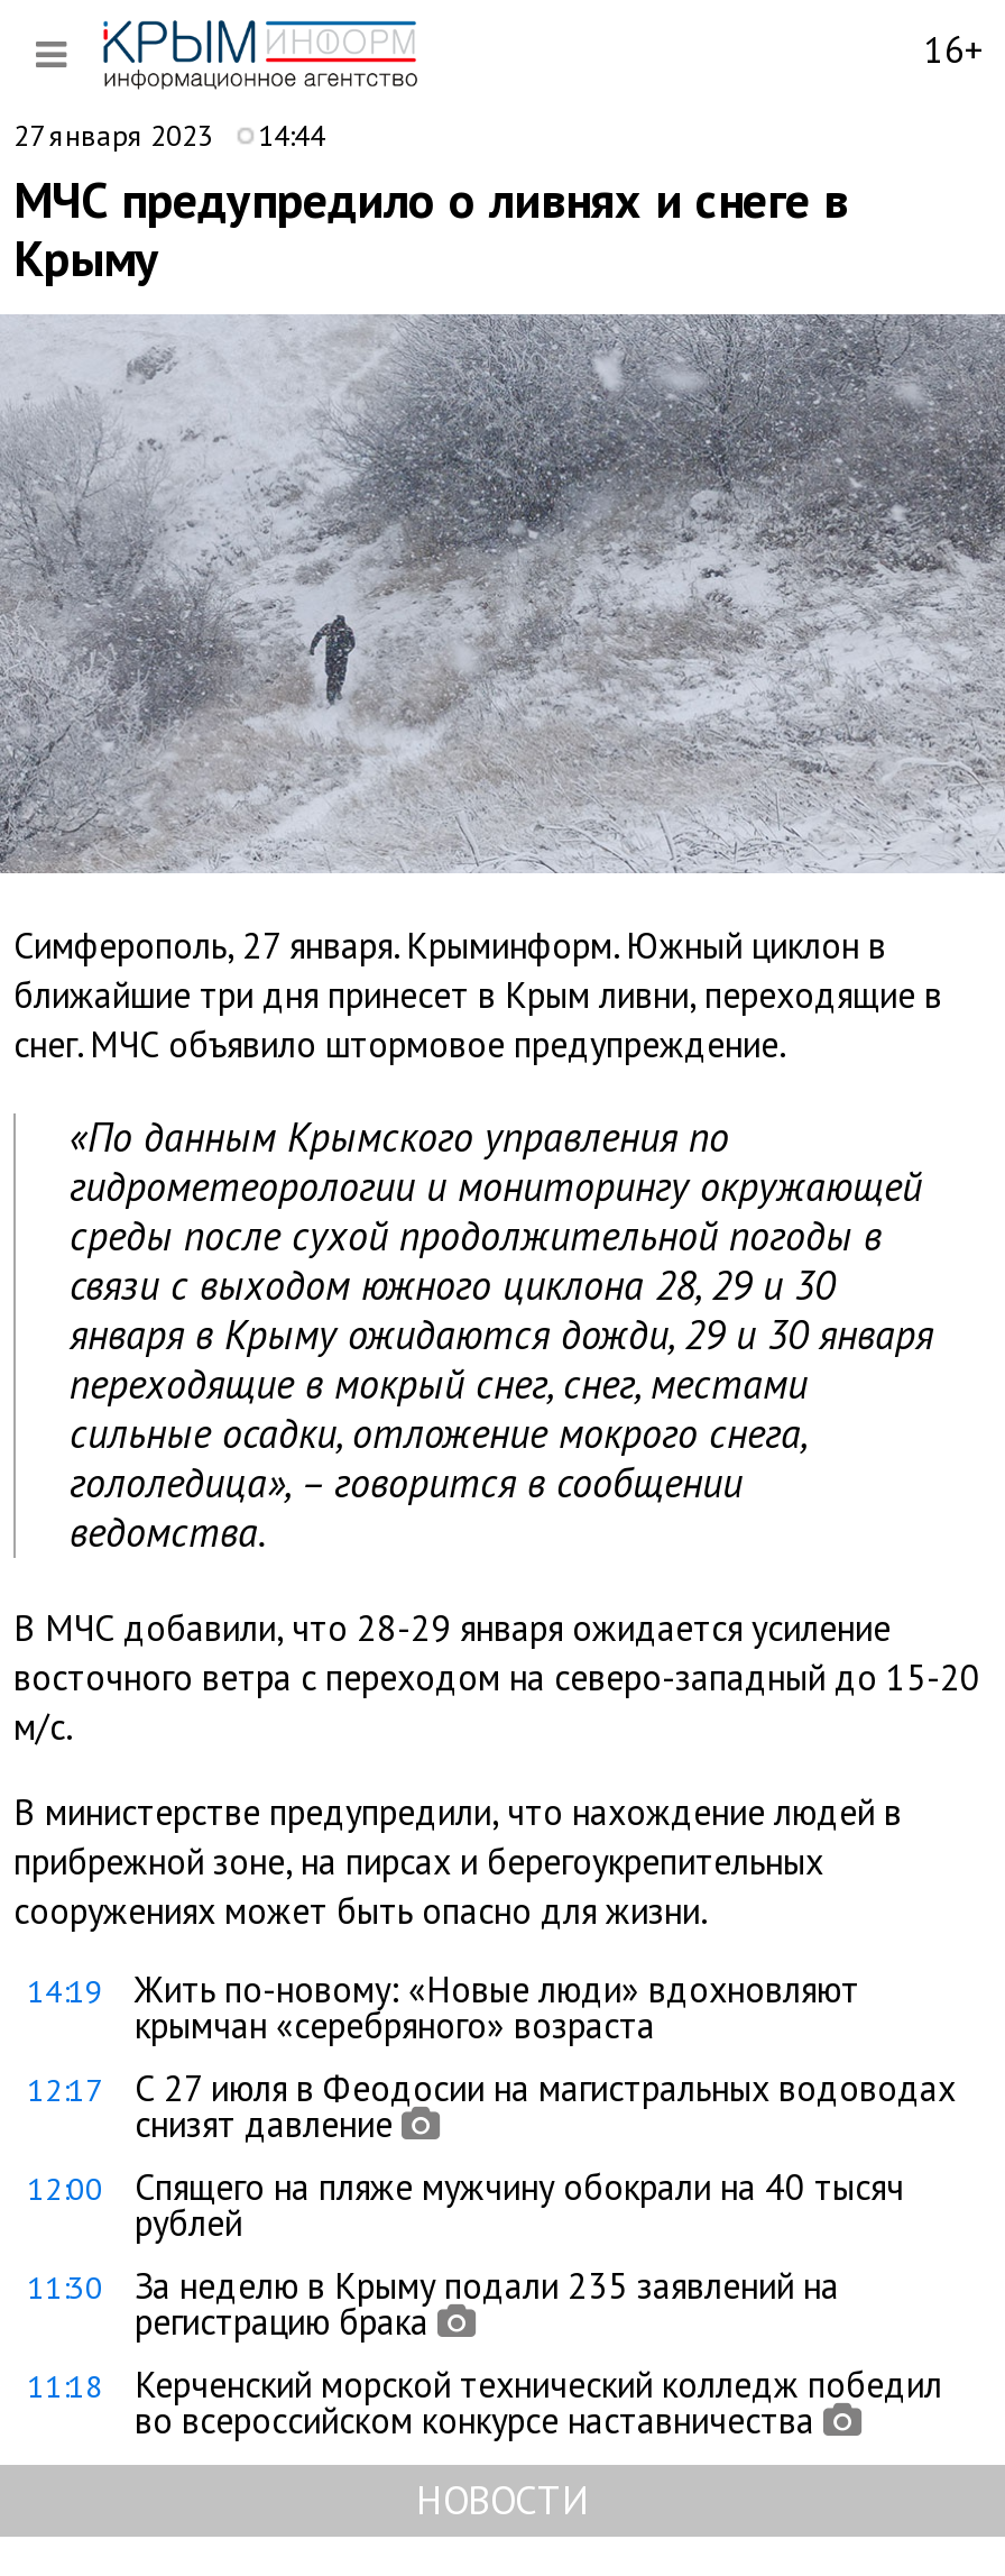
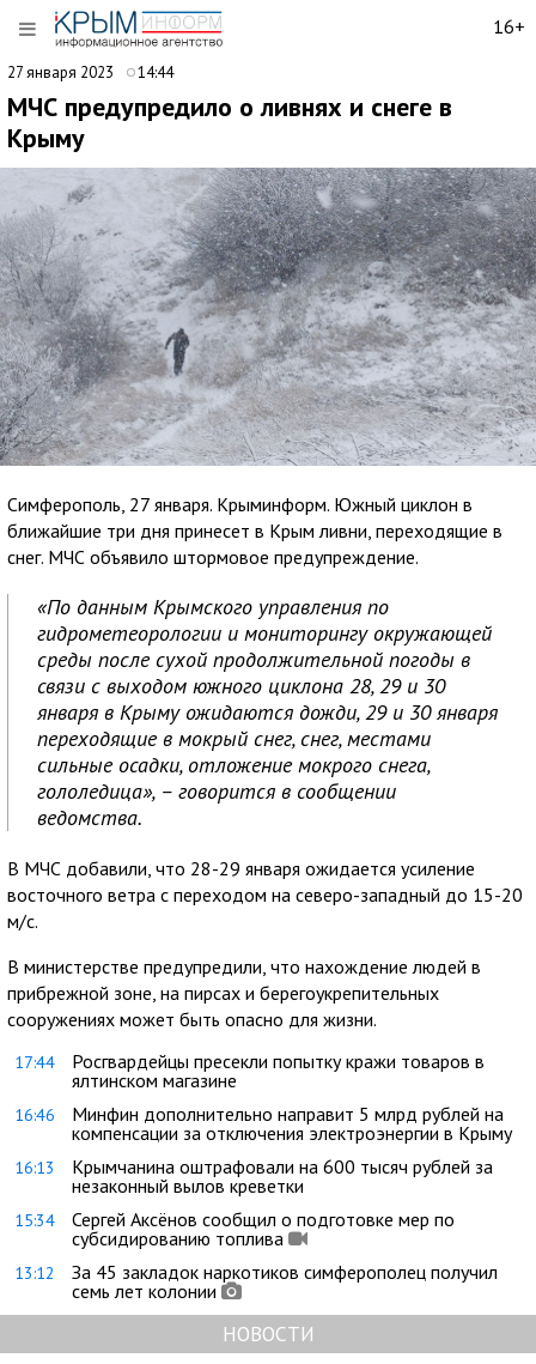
[27,1966,859,2047] 14:19 | Жить по-новому: «Новые люди» вдохновляют | крымчан «серебряного» возраста -> [14,1049,485,1092] 17:44 | Росгвардейцы пресекли попытку кражи товаров в | ялтинском магазине
[27,2065,956,2146] 12:17 | С 27 июля в Феодосии на магистральных водоводах | снизят давление -> [14,1102,512,1145] 16:46 | Минфин дополнительно направит 5 млрд рублей на | компенсации за отключения электроэнергии в Крыму
[27,2164,904,2245] 12:00 | Спящего на пляже мужчину обокрали на 40 тысяч | рублей -> [14,1154,493,1197] 16:13 | Крымчанина оштрафовали на 600 тысяч рублей за | незаконный вылов креветки
[27,2263,839,2343] 11:30 | За неделю в Крыму подали 235 заявлений на | регистрацию брака -> [14,1207,455,1250] 15:34 | Сергей Аксёнов сообщил о подготовке мер по | субсидированию топлива
[27,2361,942,2442] 11:18 | Керченский морской технический колледж победил | во всероссийском конкурсе наставничества -> [14,1260,498,1303] 13:12 | За 45 закладок наркотиков симферополец получил | семь лет колонии

